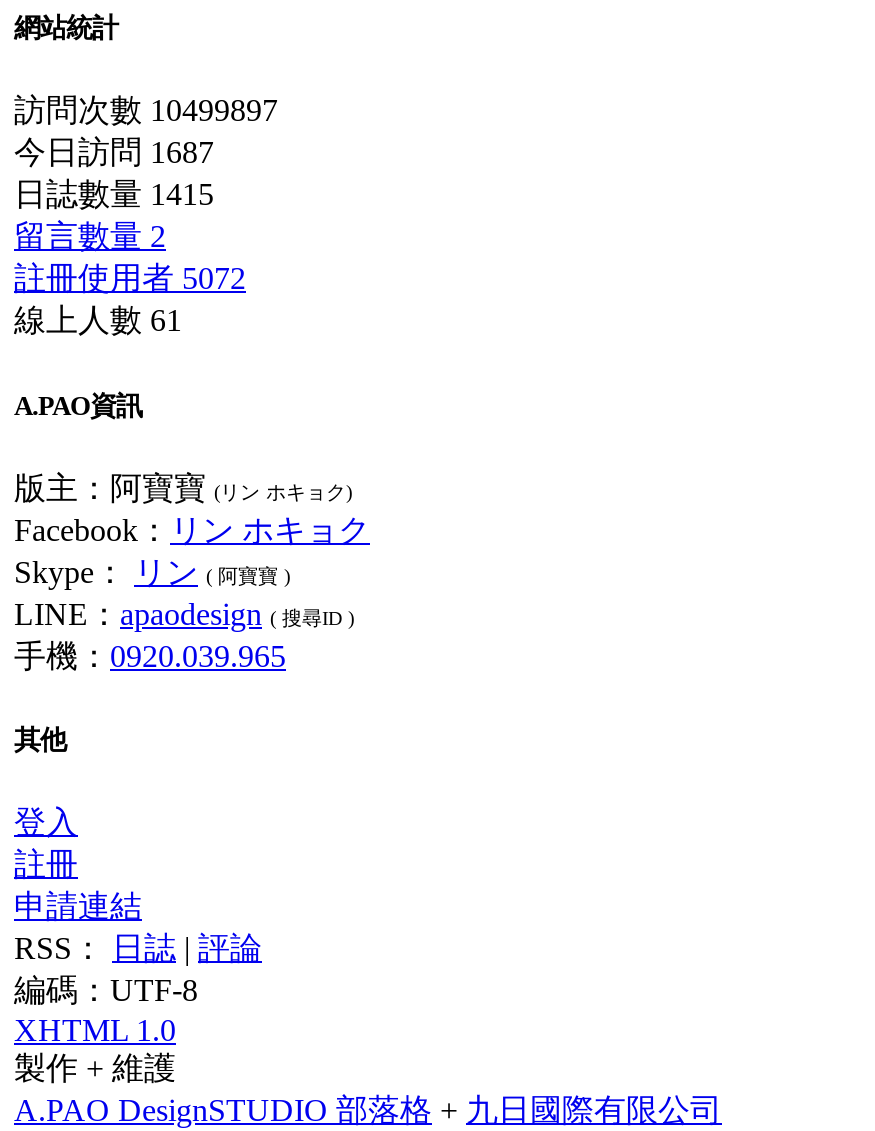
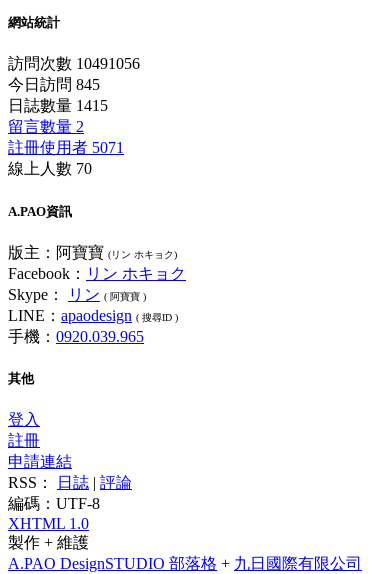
[14,94,278,128] 訪問次數 10499897 -> [8,55,140,72] 訪問次數 10491056
[14,136,214,170] 今日訪問 1687 -> [8,76,100,93] 今日訪問 845
[14,262,246,296] 註冊使用者 5072 -> [8,139,124,156] 註冊使用者 5071
[14,304,182,338] 線上人數 61 -> [8,160,92,177] 線上人數 70

